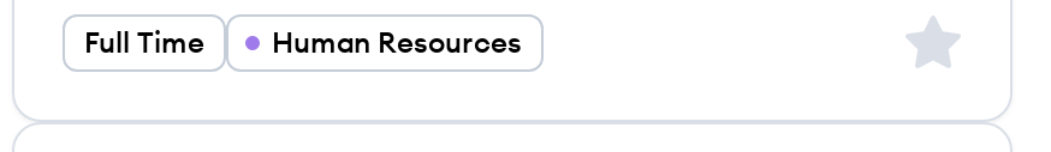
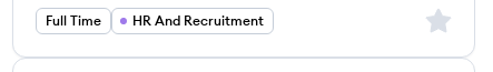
[272,24,522,60] Human Resources -> [132,12,264,29] HR And Recruitment

